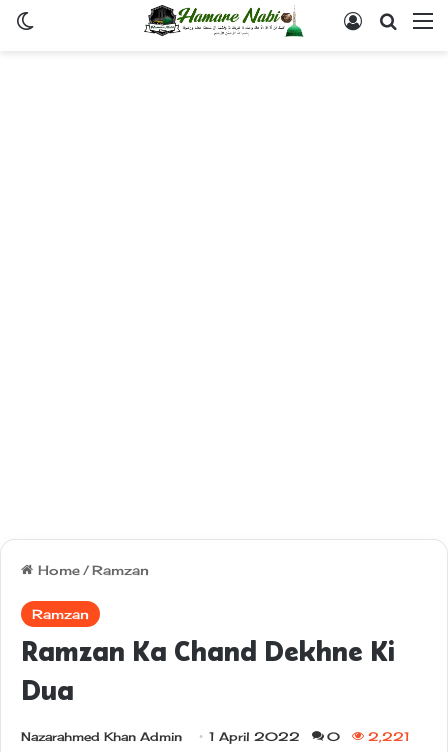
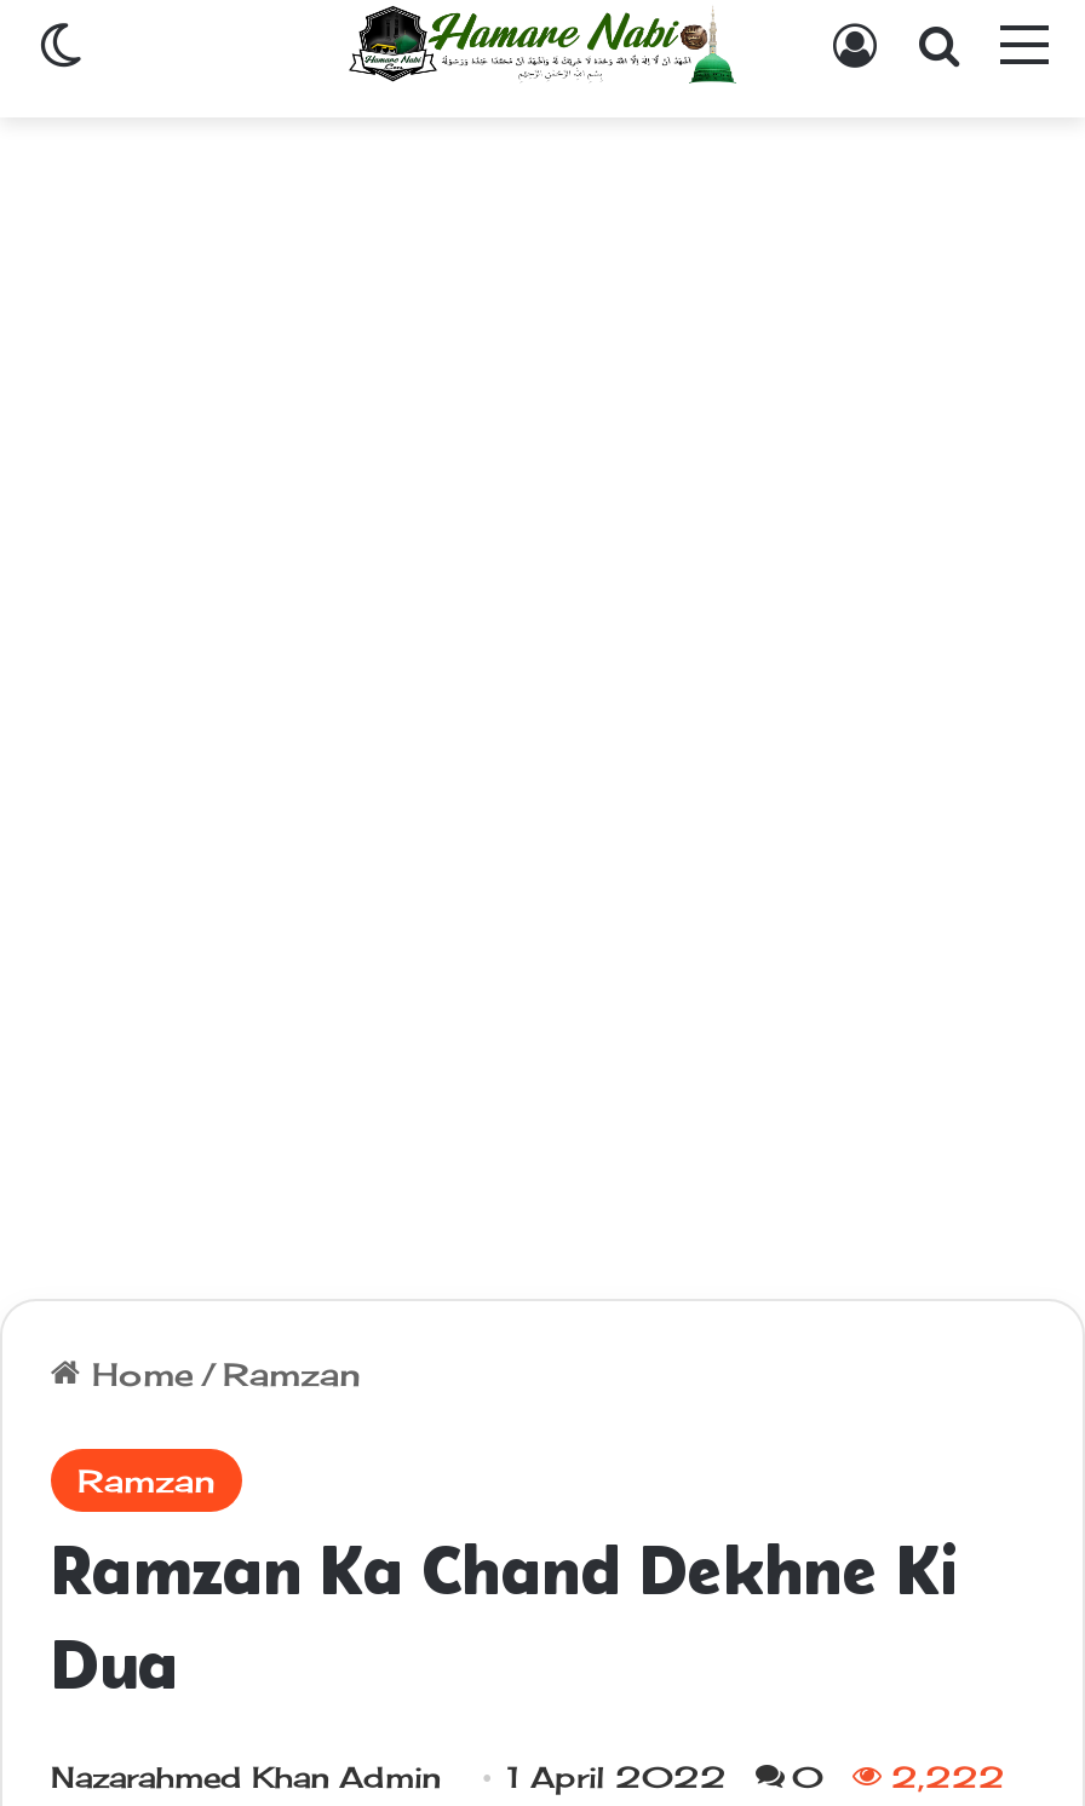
[364,728,410,743] 2,221 -> [882,1758,1005,1794] 2,222

